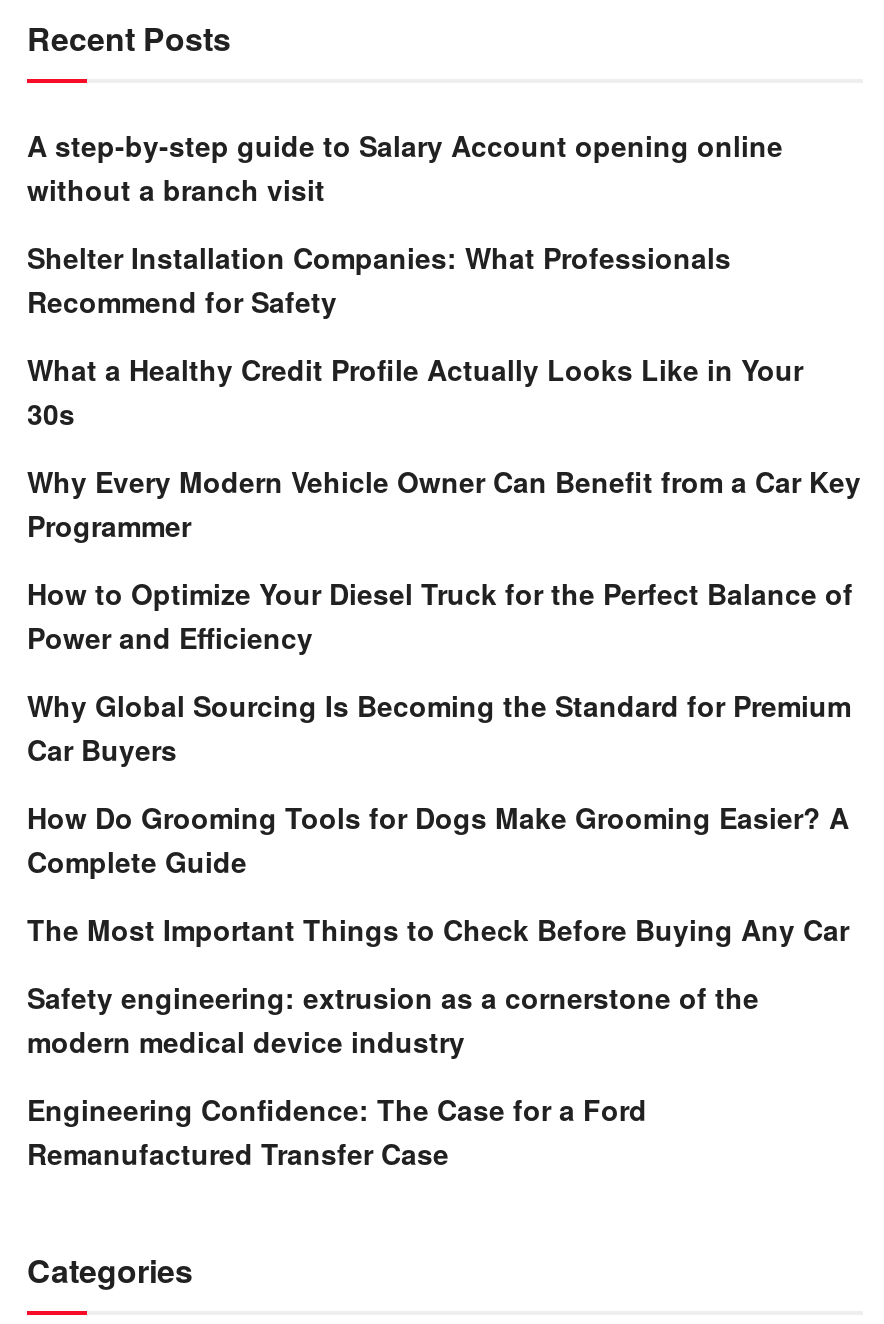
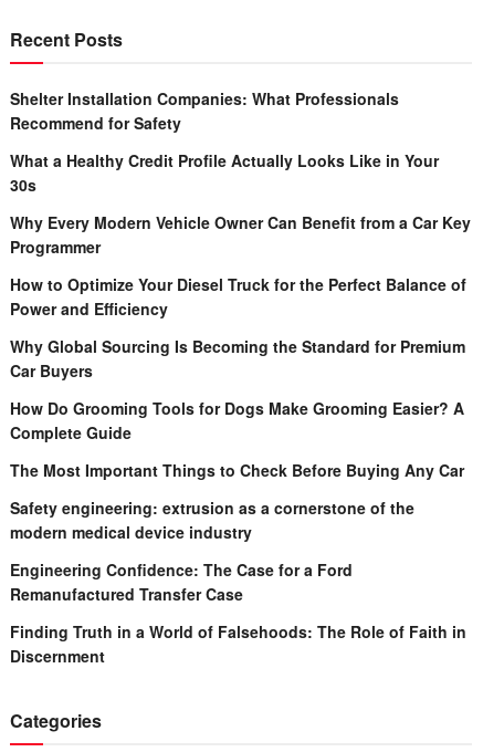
[27,126,783,210] A step-by-step guide to Salary Account opening online | without a branch visit -> none
moved [27,238,861,1174] -> [10,88,471,605]: Shelter Installation Companies: What Professionals | Recommend for Safety | What a Healthy Credit Profile Actually Looks Like in Your | ... | Engineering Confidence: The Case for a Ford | Remanufactured Transfer Case
none -> [10,621,466,667] Finding Truth in a World of Falsehoods: The Role of Faith in | Discernment

